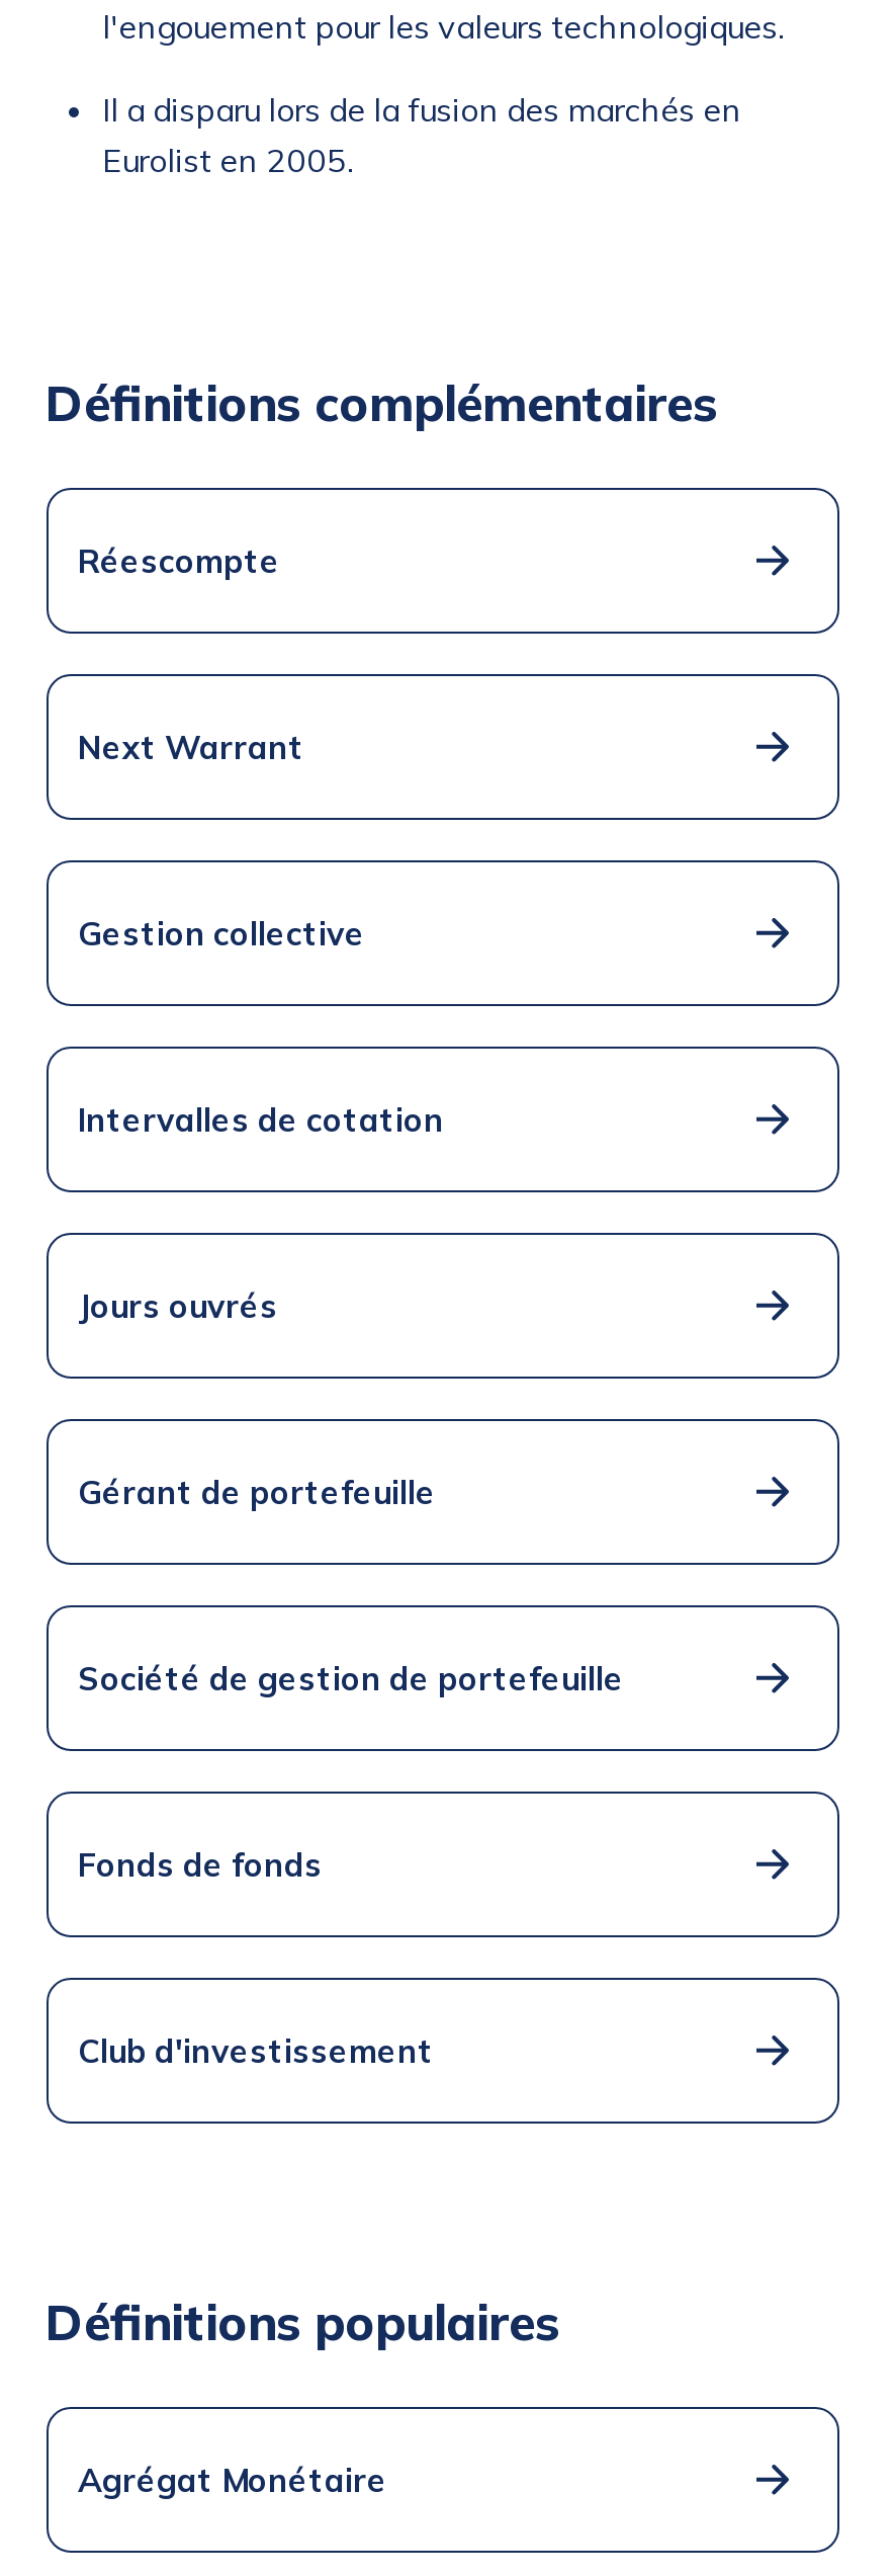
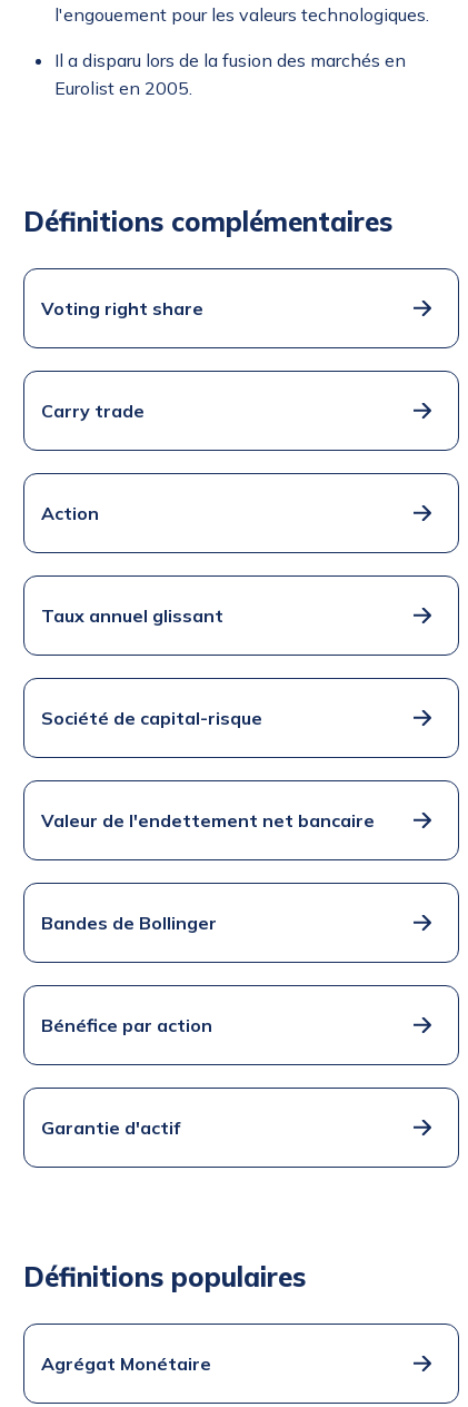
[78,539,280,580] Réescompte -> [41,297,203,319] Voting right share
[78,726,304,766] Next Warrant -> [41,399,144,421] Carry trade
[78,912,365,952] Gestion collective -> [41,501,98,524] Action
[78,1098,444,1139] Intervalles de cotation -> [41,604,223,626] Taux annuel glissant
[78,1284,278,1325] Jours ouvrés -> [41,706,262,729] Société de capital-risque
[78,1471,436,1511] Gérant de portefeuille -> [41,809,374,831] Valeur de l'endettement net bancaire
[78,1657,624,1697] Société de gestion de portefeuille -> [41,911,216,933] Bandes de Bollinger
[78,1843,323,1884] Fonds de fonds -> [41,1014,212,1036] Bénéfice par action
[78,2029,434,2070] Club d'investissement -> [41,1116,180,1138] Garantie d'actif

